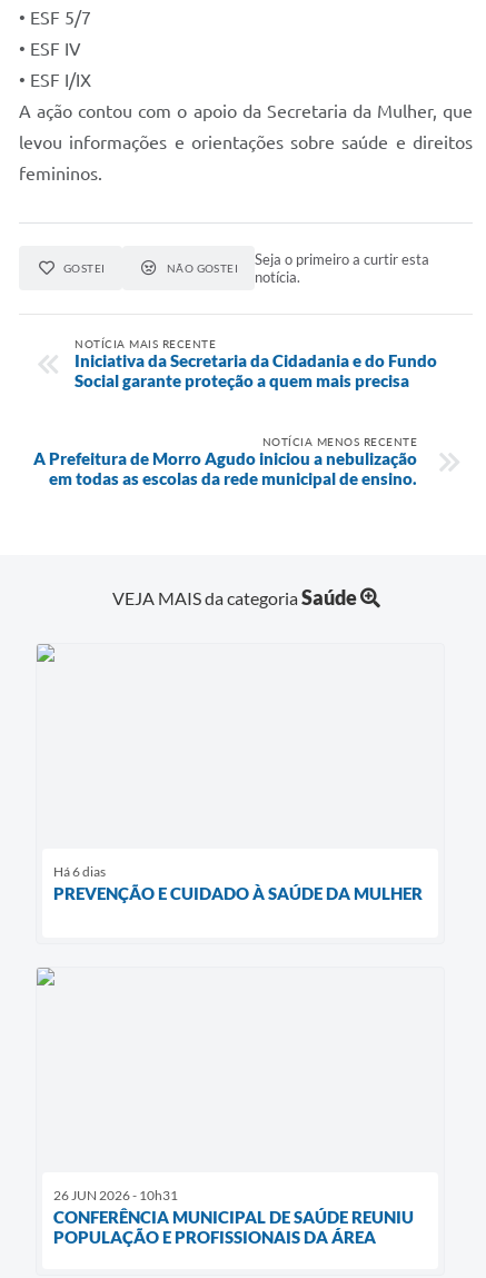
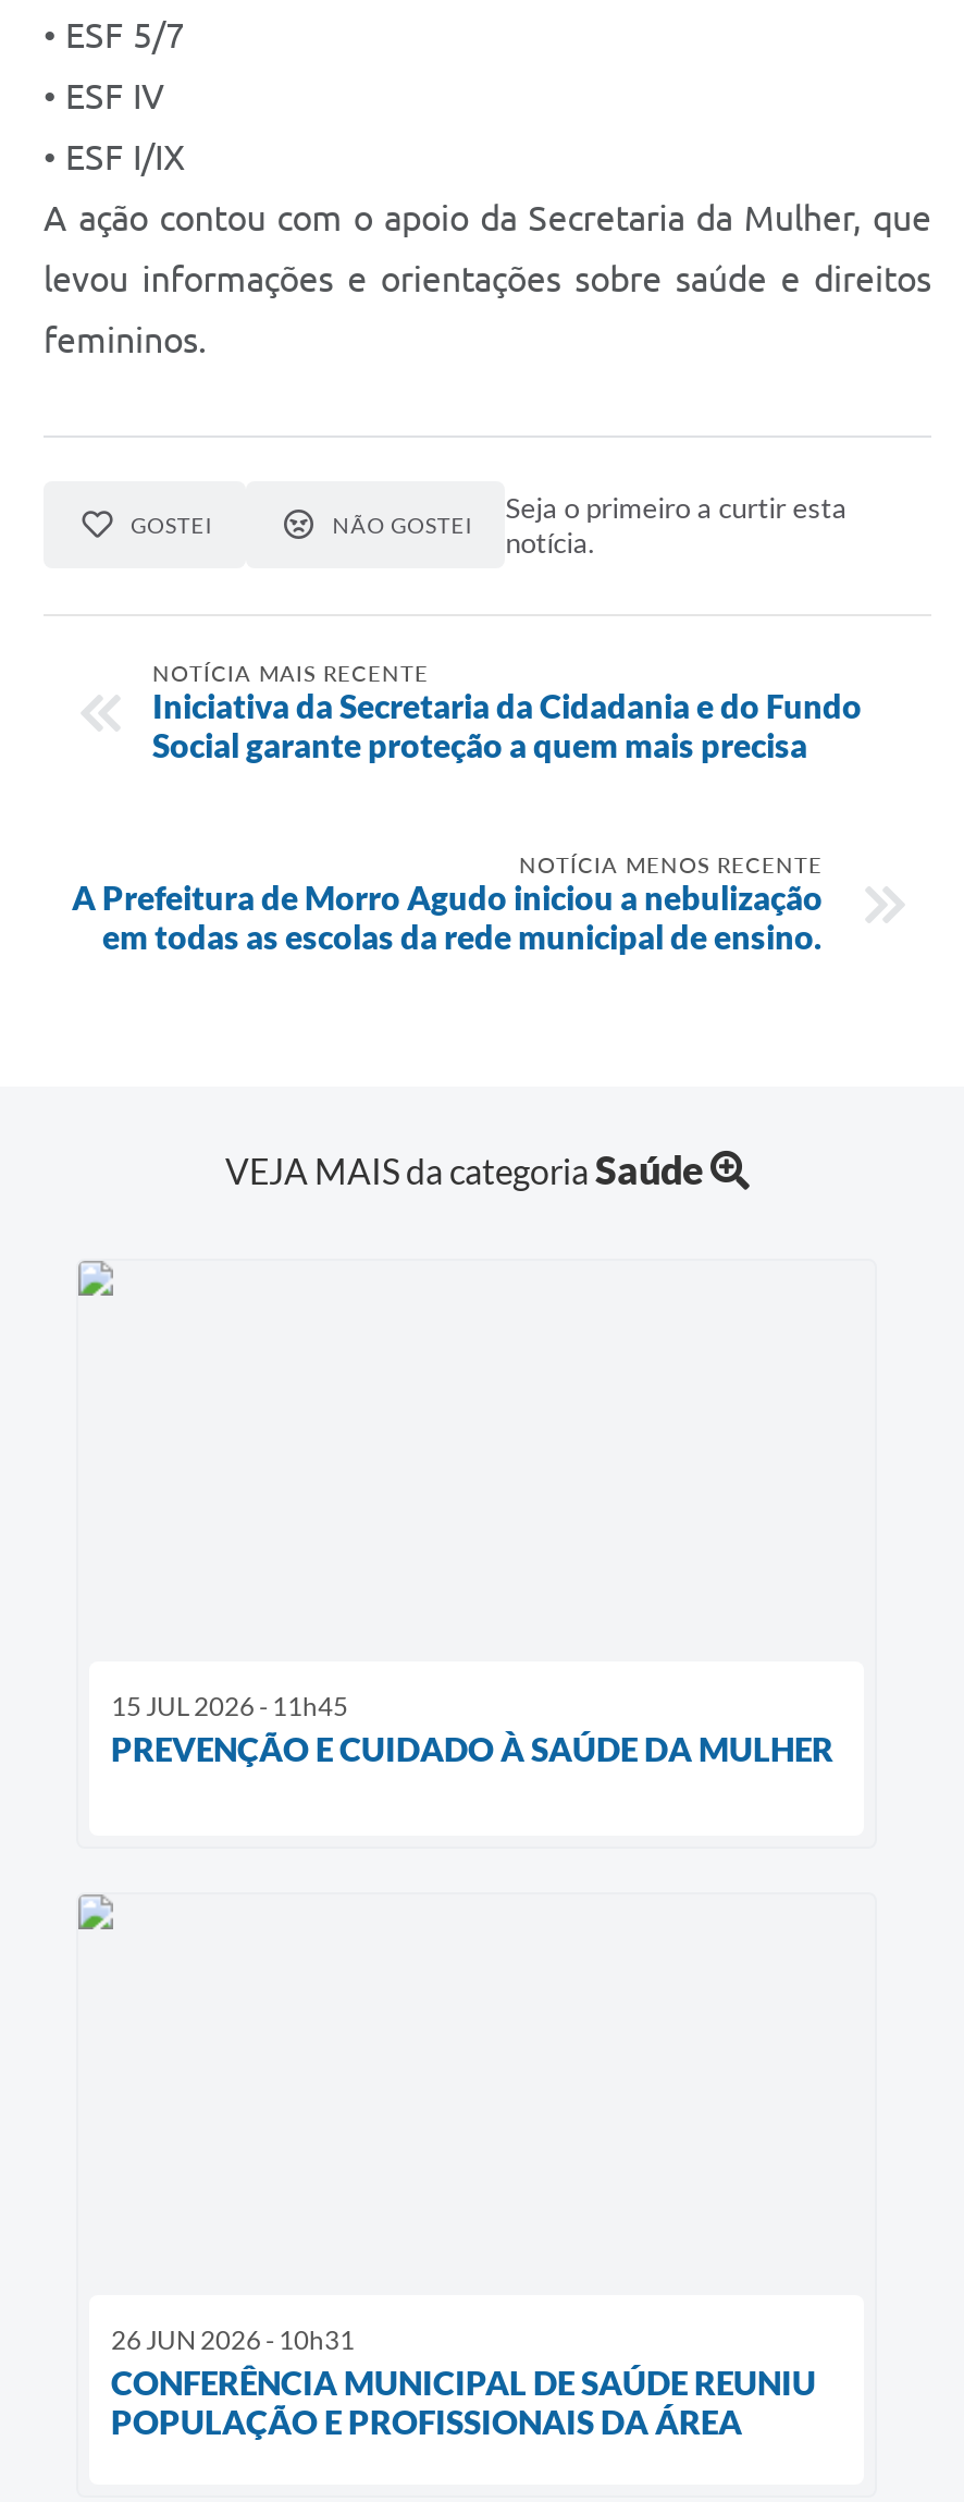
[53,863,106,880] Há 6 dias -> [111,1690,348,1722] 15 JUL 2026 - 11h45

